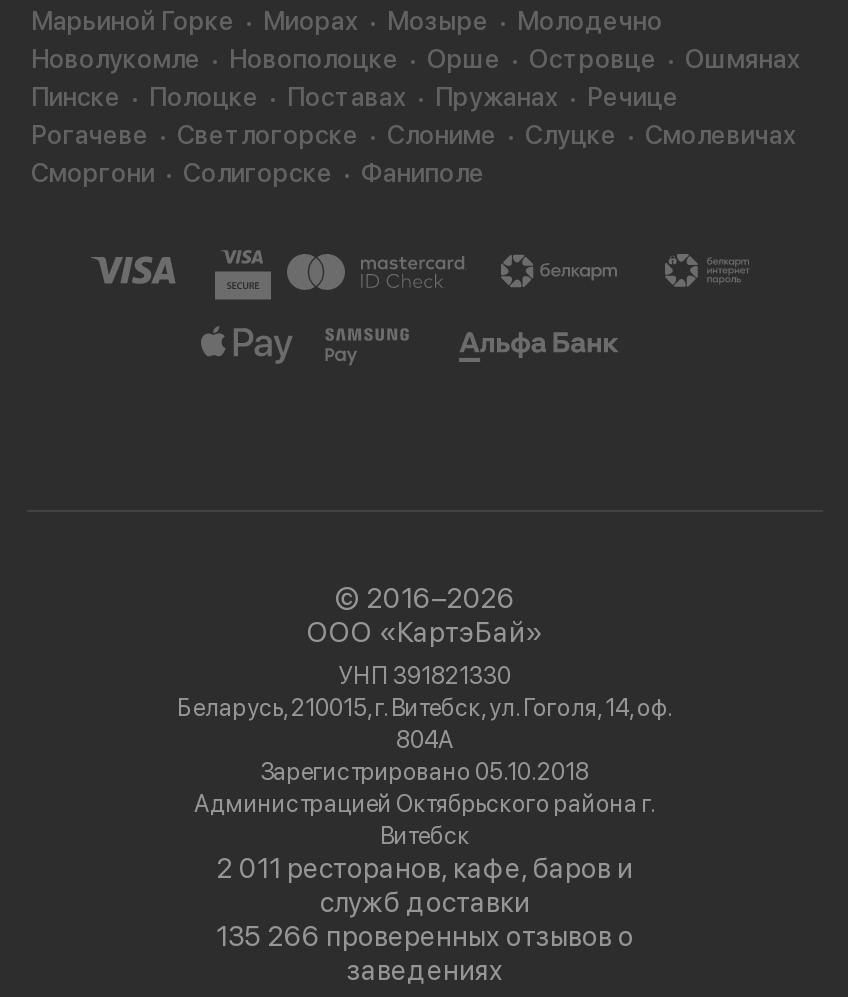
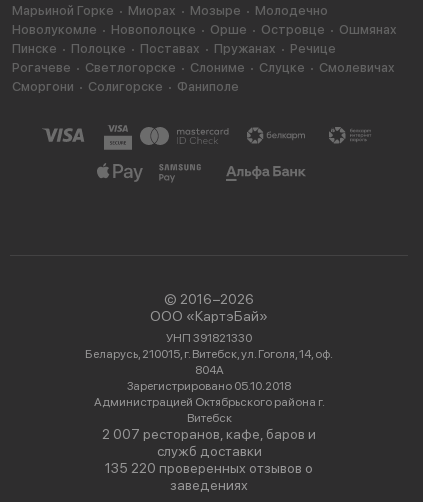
[217,852,633,884] 2 011 ресторанов, кафе, баров и -> [102,426,316,442] 2 007 ресторанов, кафе, баров и
[216,920,634,952] 135 266 проверенных отзывов о -> [105,460,313,476] 135 220 проверенных отзывов о

